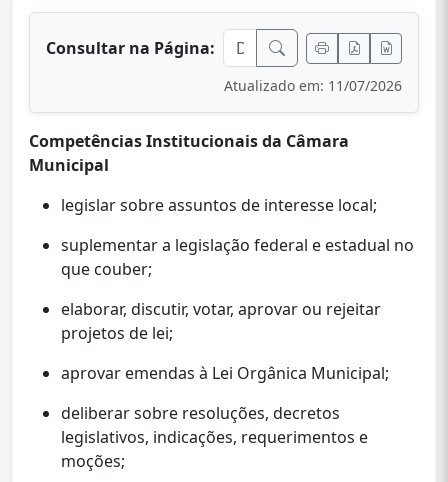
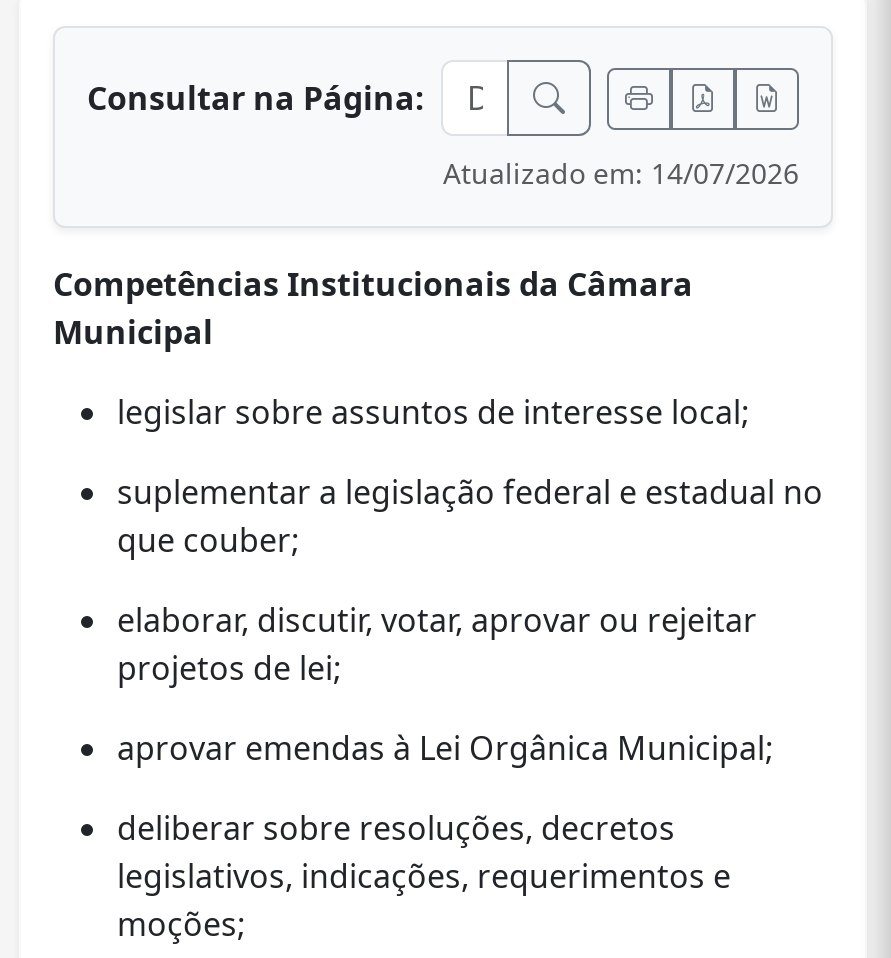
[224,76,402,95] Atualizado em: 11/07/2026 -> [443,154,799,192] Atualizado em: 14/07/2026

